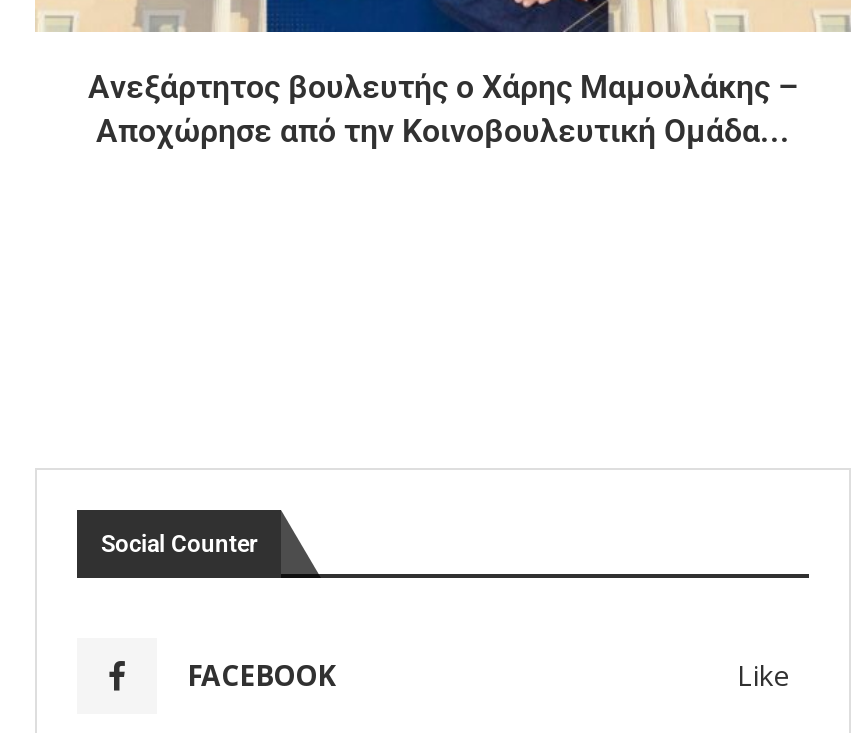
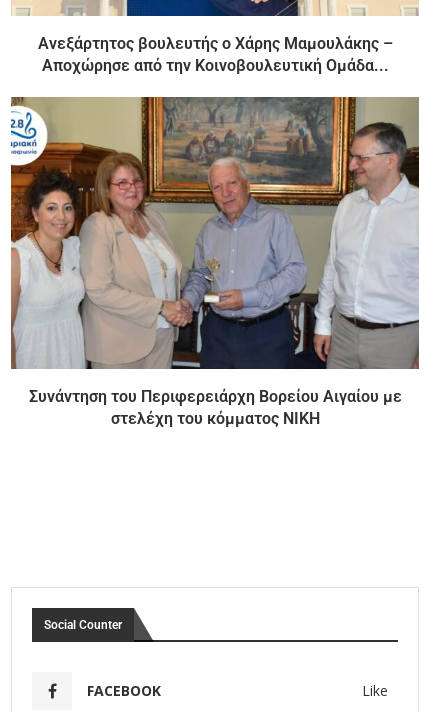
none -> [10,96,420,427] [image] | Συνάντηση του Περιφερειάρχη Βορείου Αιγαίου με | στελέχη του κόμματος ΝΙΚΗ

